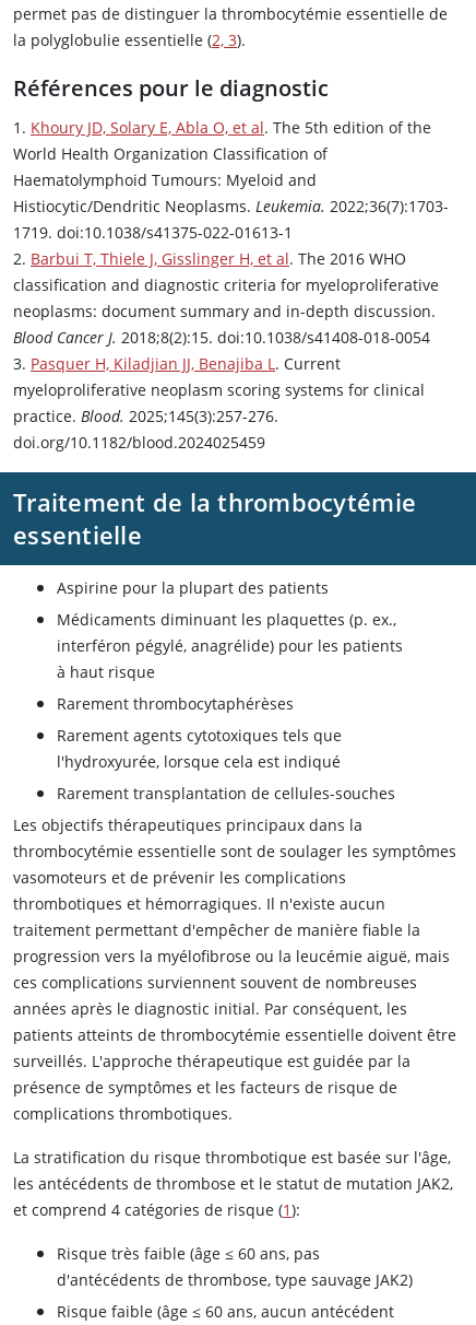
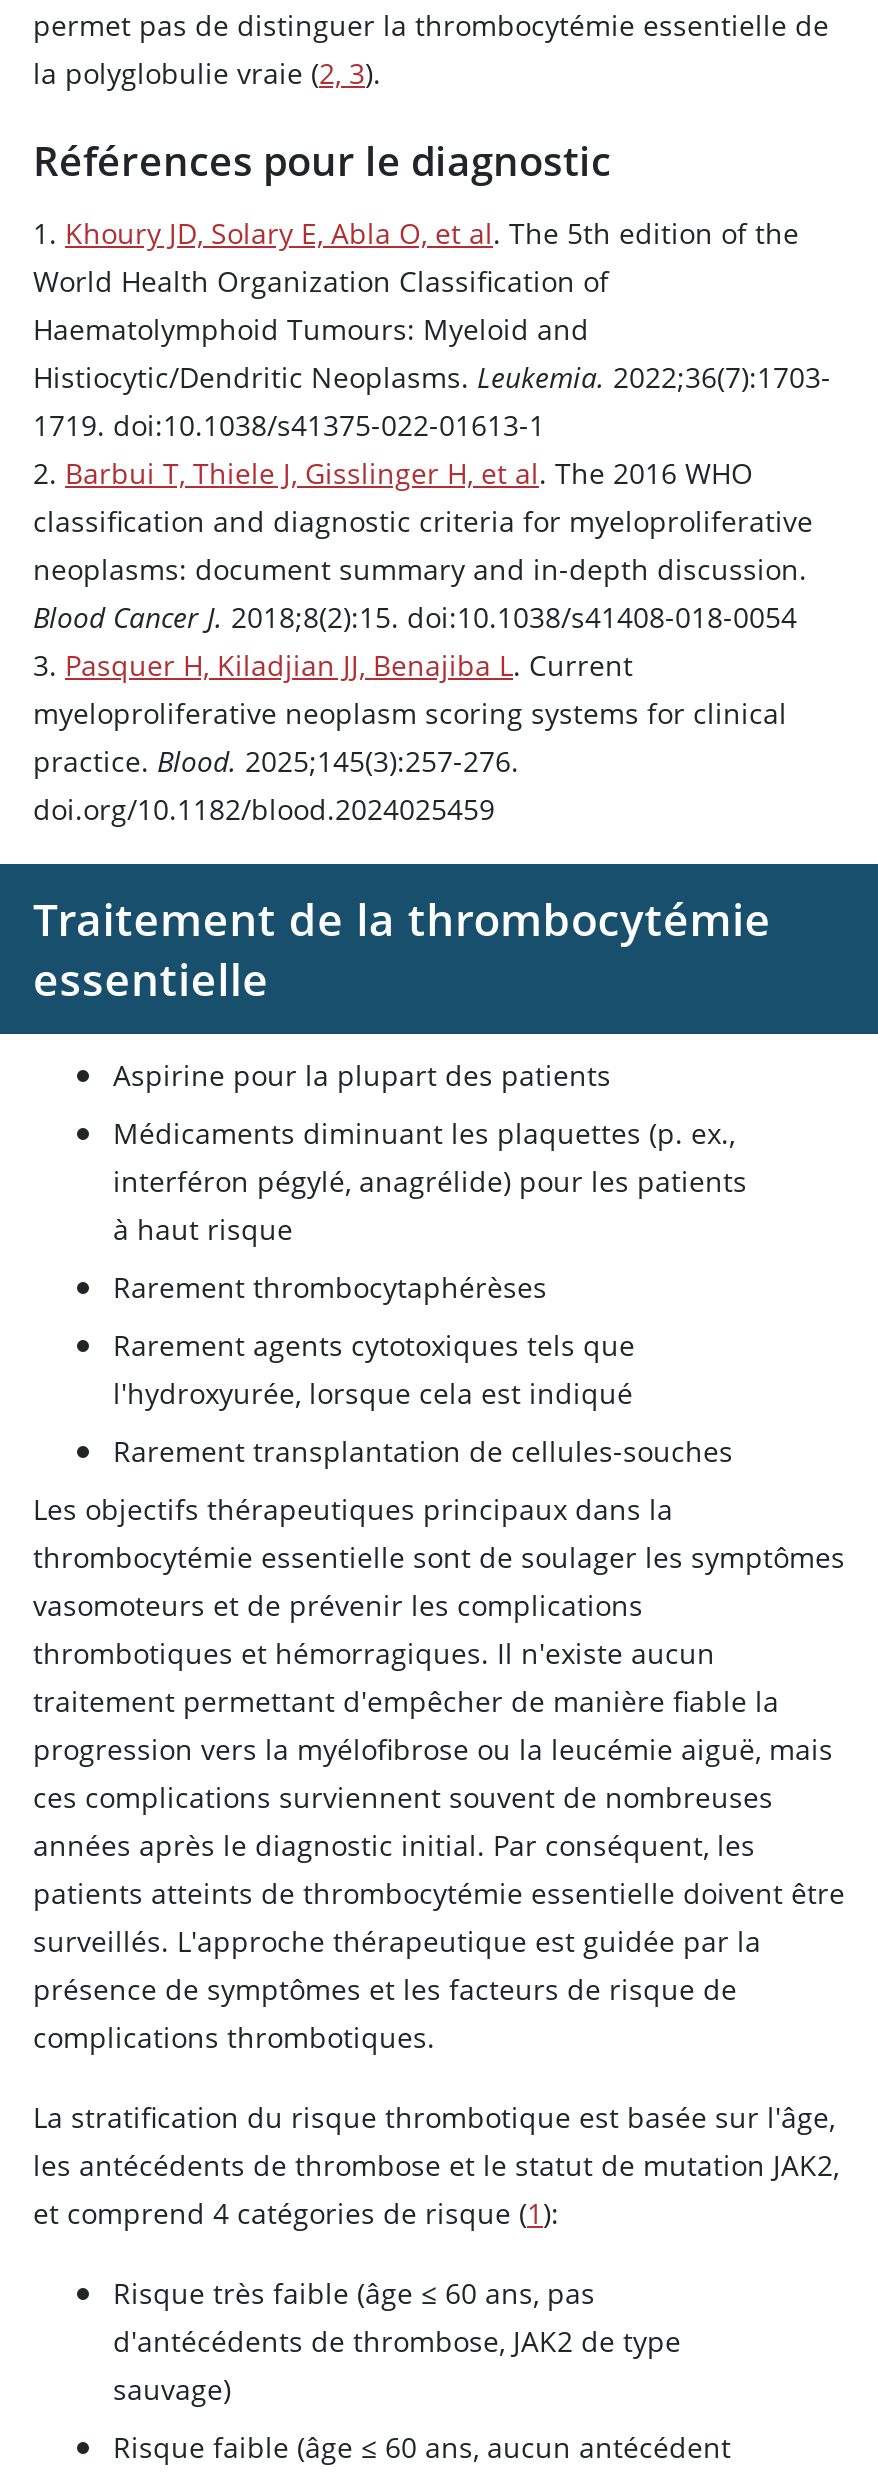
[13,30,246,50] la polyglobulie essentielle (2, 3). -> [33,54,381,92] la polyglobulie vraie (2, 3).
[57,1269,413,1290] d'antécédents de thrombose, type sauvage JAK2) -> [113,2322,681,2408] d'antécédents de thrombose, JAK2 de type | sauvage)

